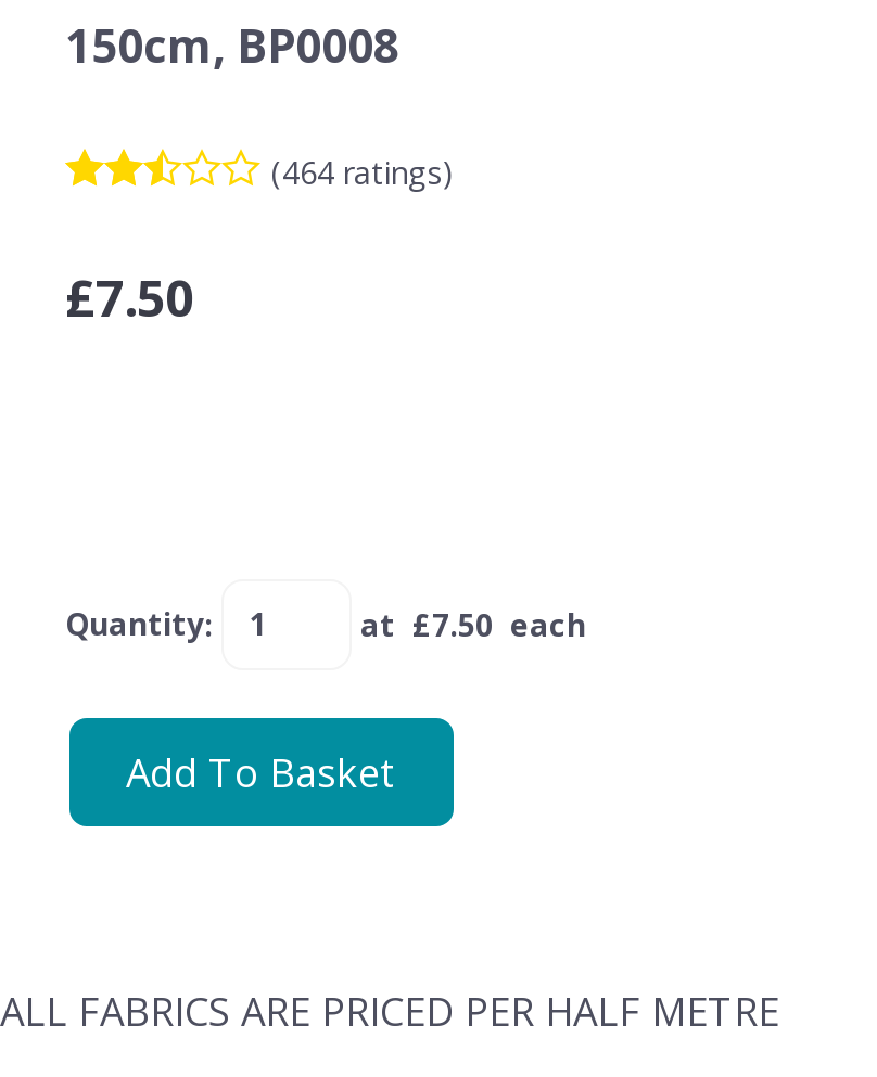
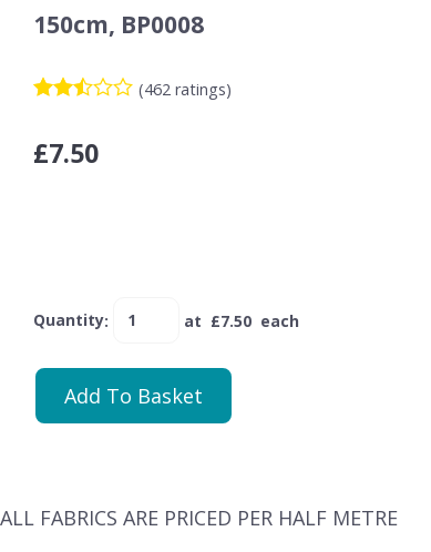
[271,152,454,193] (464 ratings) -> [138,79,232,100] (462 ratings)

